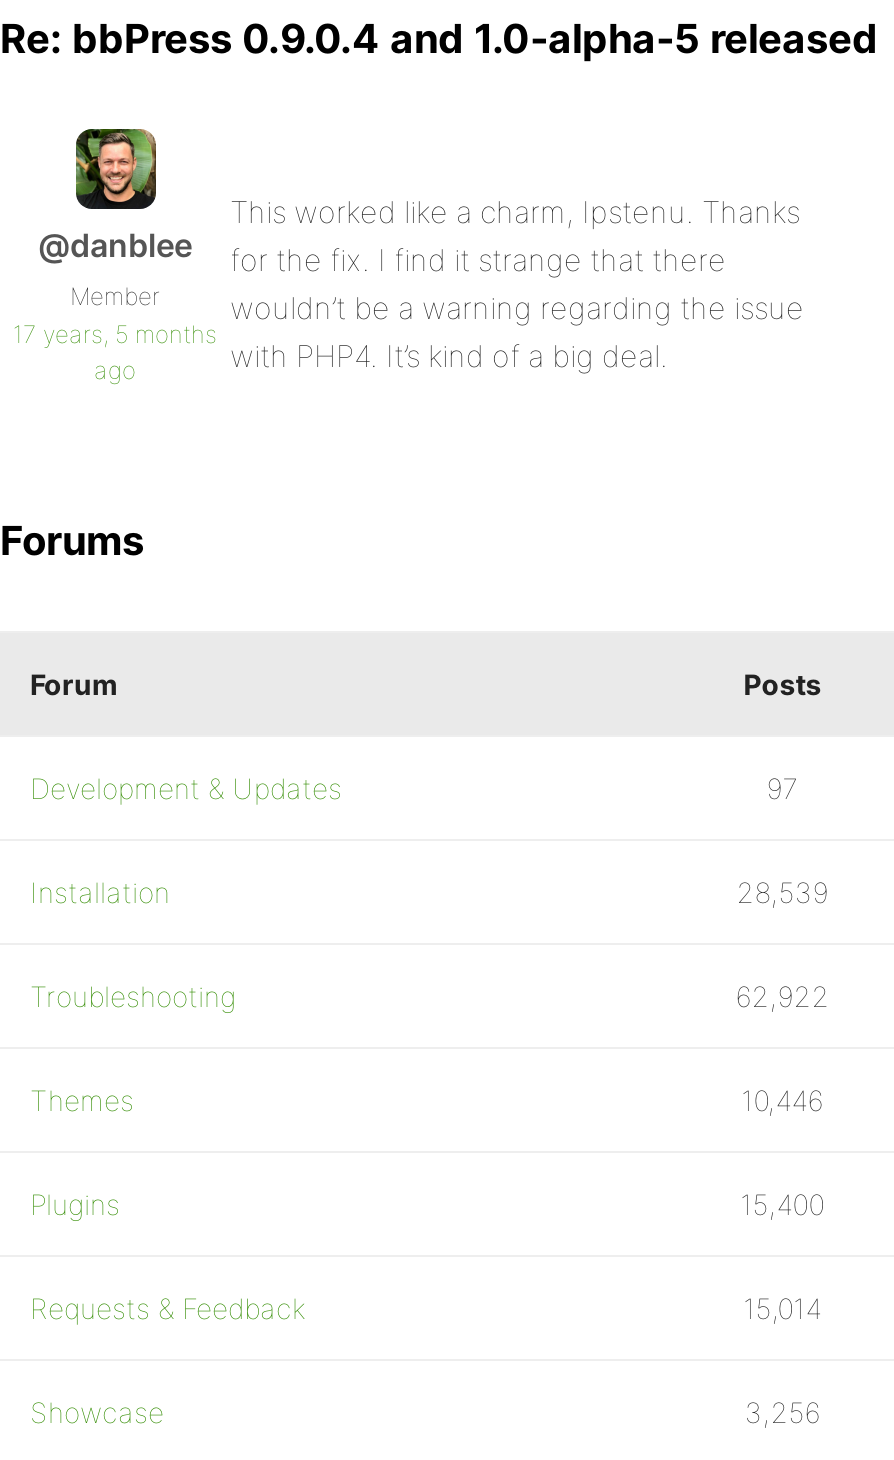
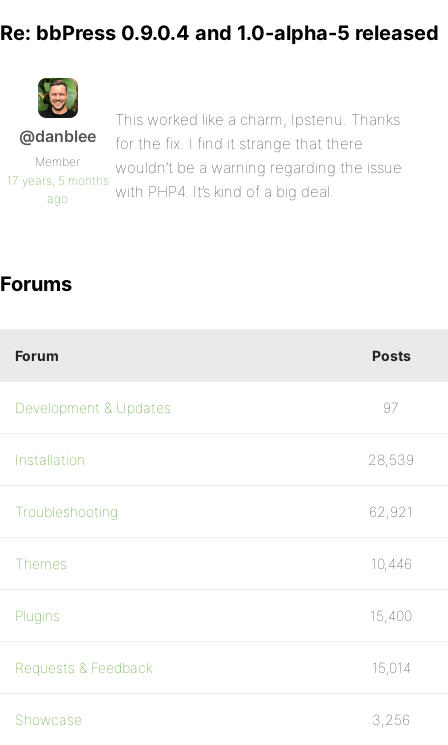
[735,979,829,1013] 62,922 -> [369,503,413,520] 62,921

